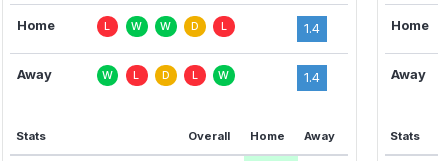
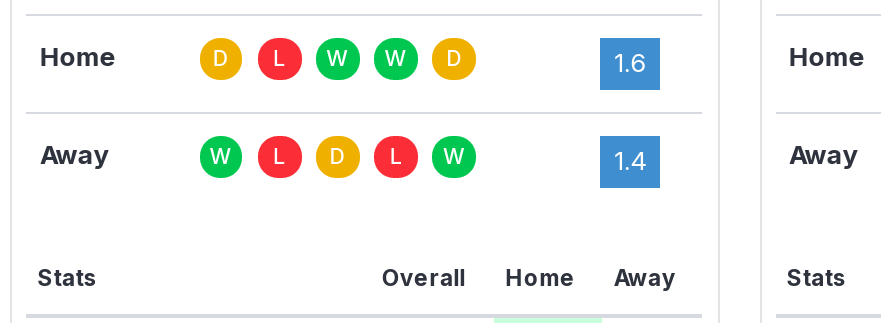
[221,19,320,36] L | 1.4 -> [614,47,646,79] 1.6
none -> [212,45,230,71] D

